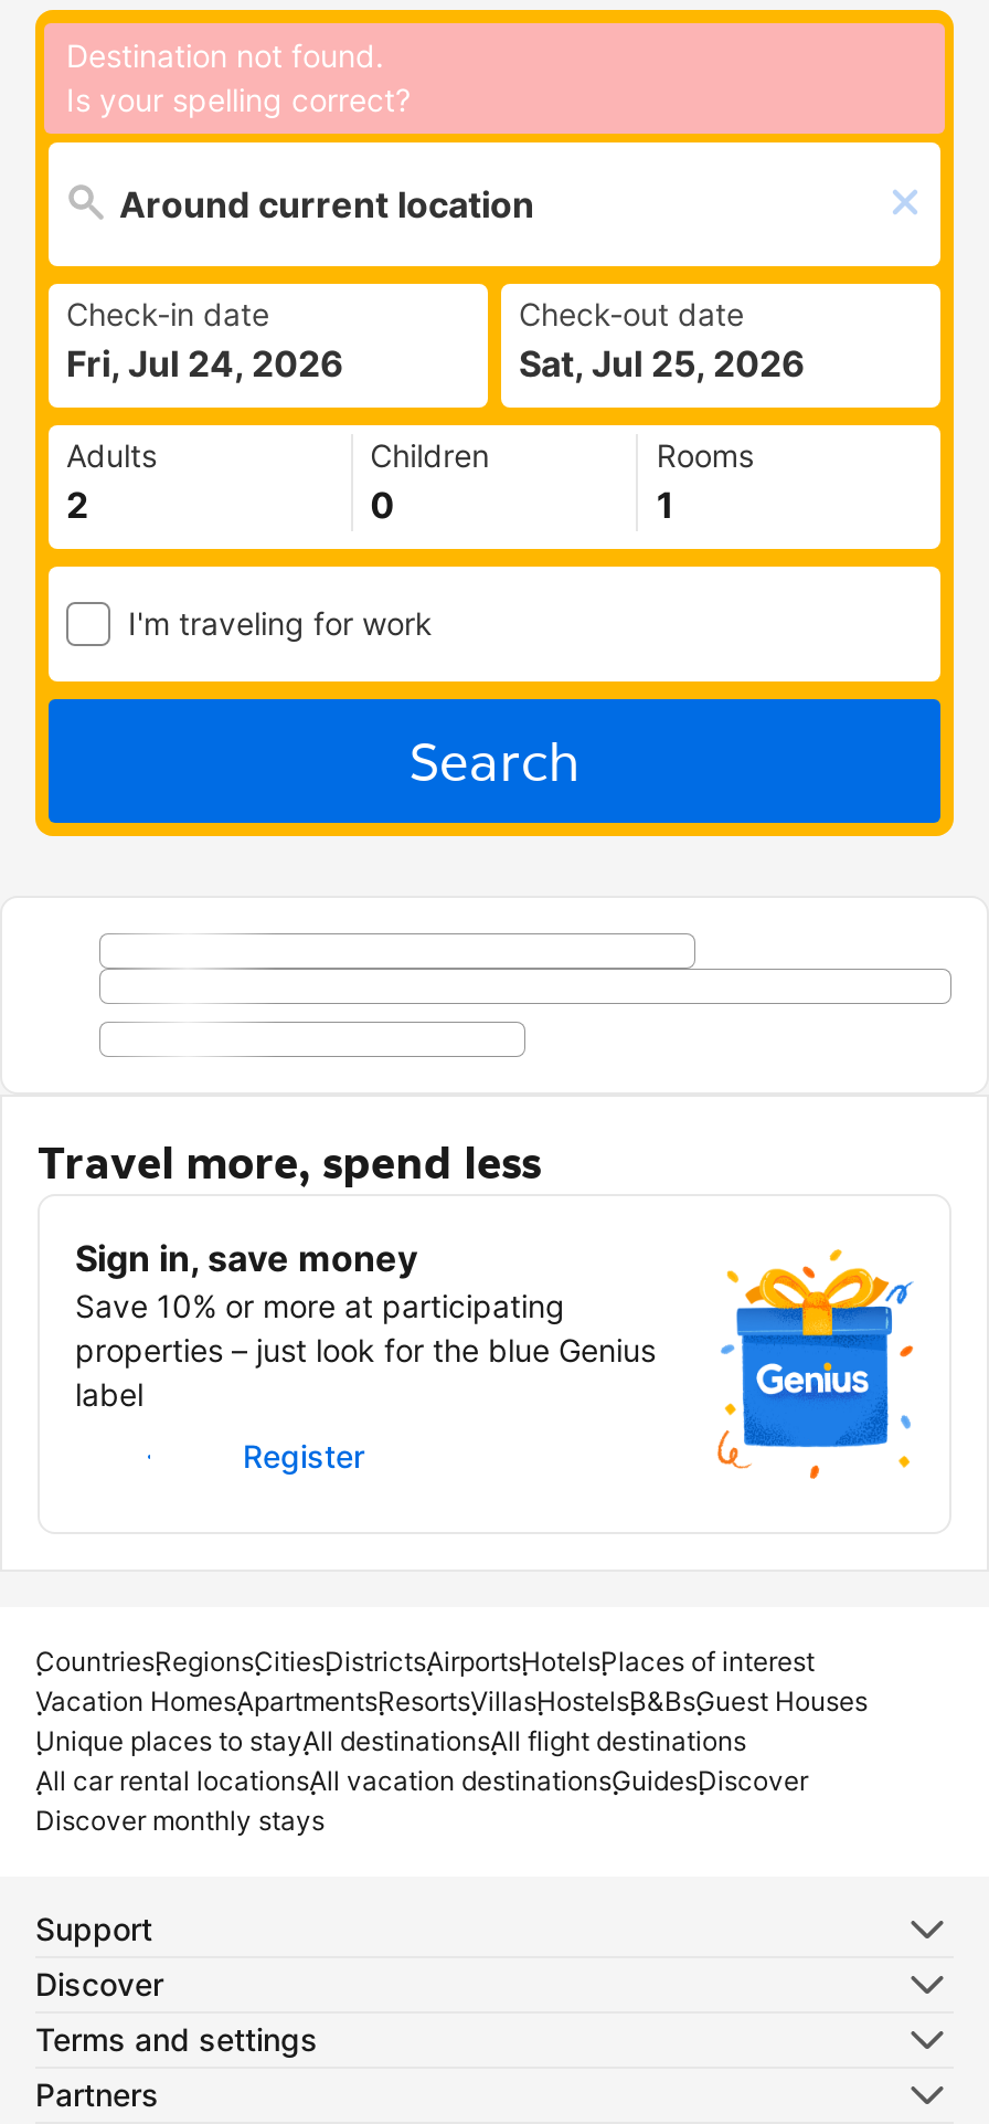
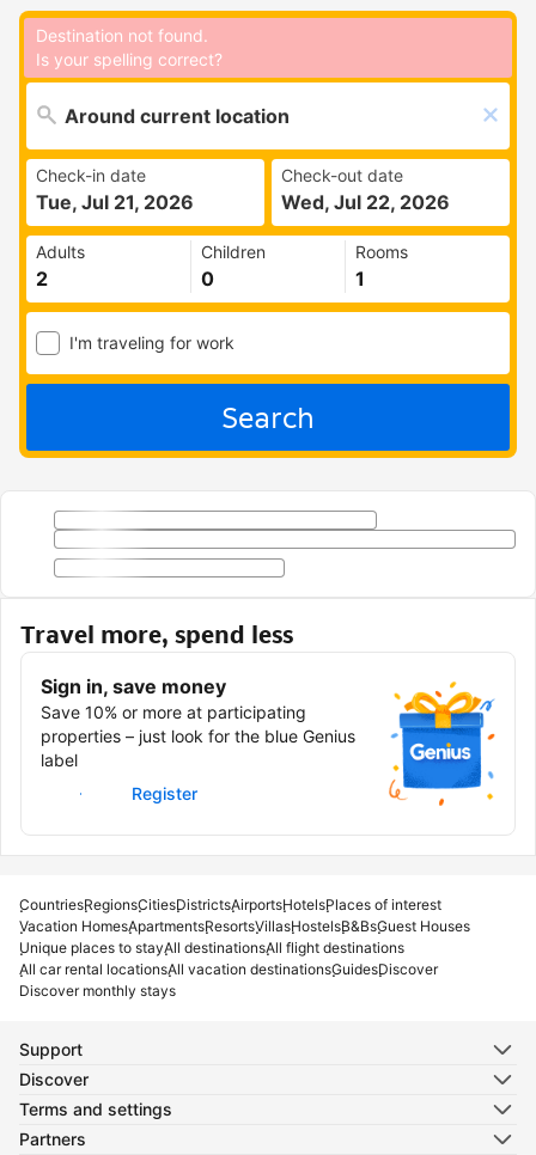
[66,341,344,385] Fri, Jul 24, 2026 -> [36,190,194,214] Tue, Jul 21, 2026
[519,341,806,385] Sat, Jul 25, 2026 -> [281,190,450,214] Wed, Jul 22, 2026

